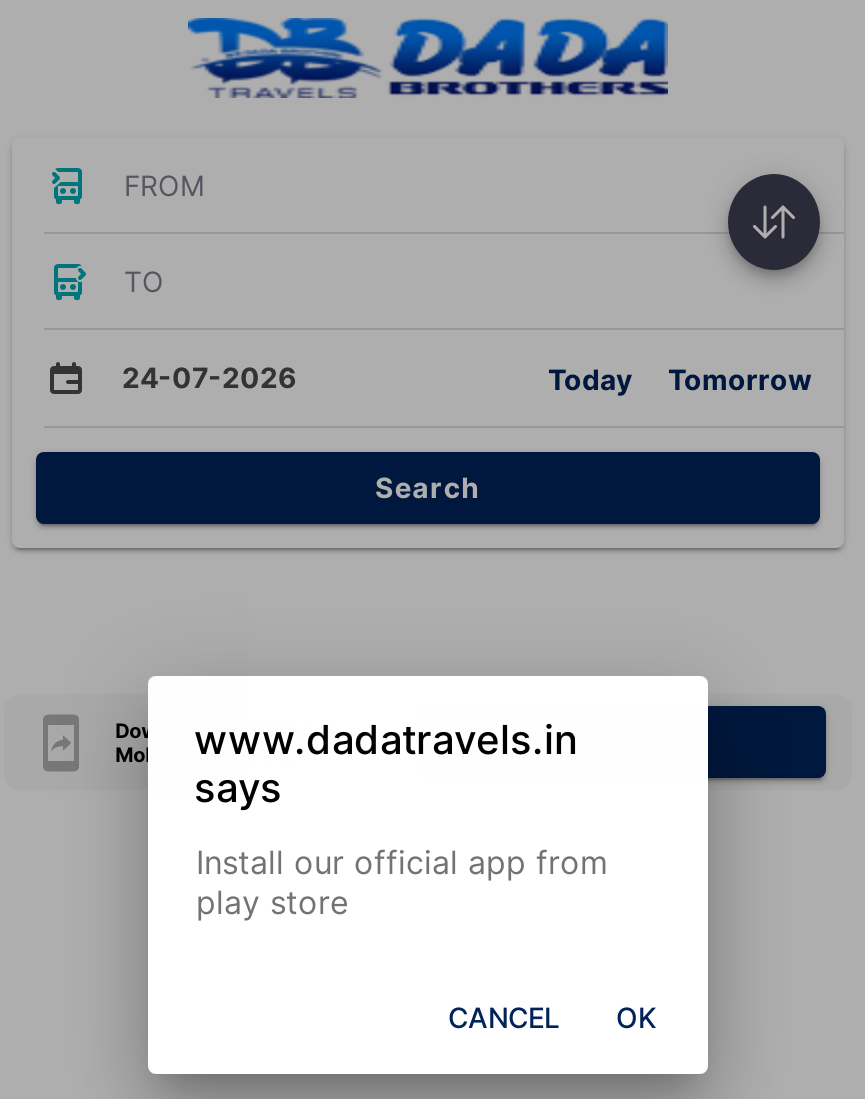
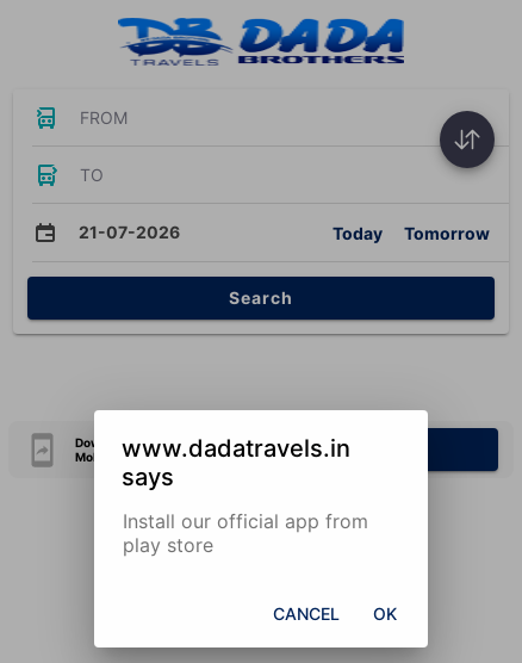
[122,360,296,394] 24-07-2026 -> [79,222,180,242] 21-07-2026

